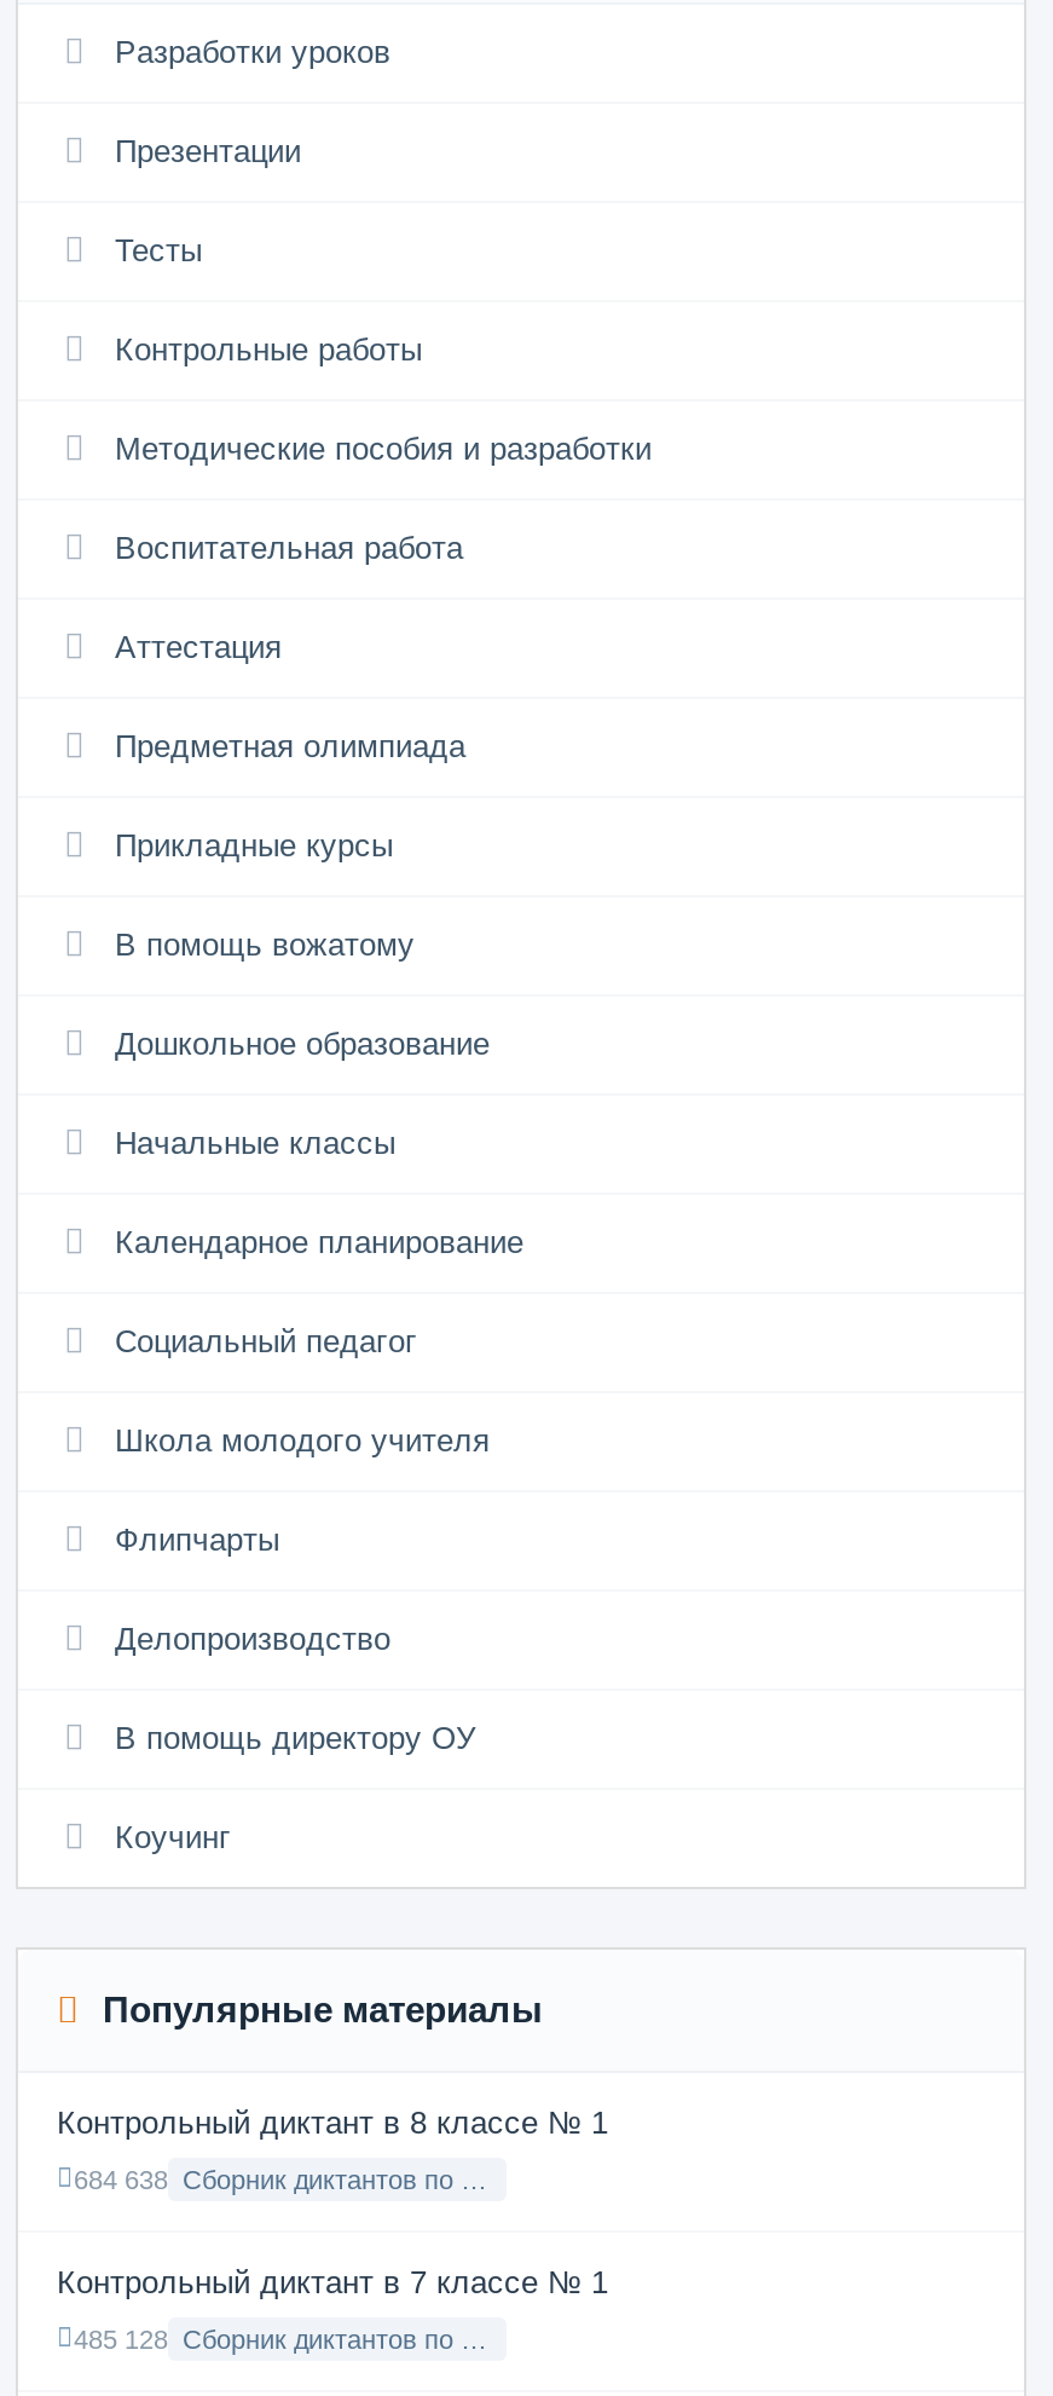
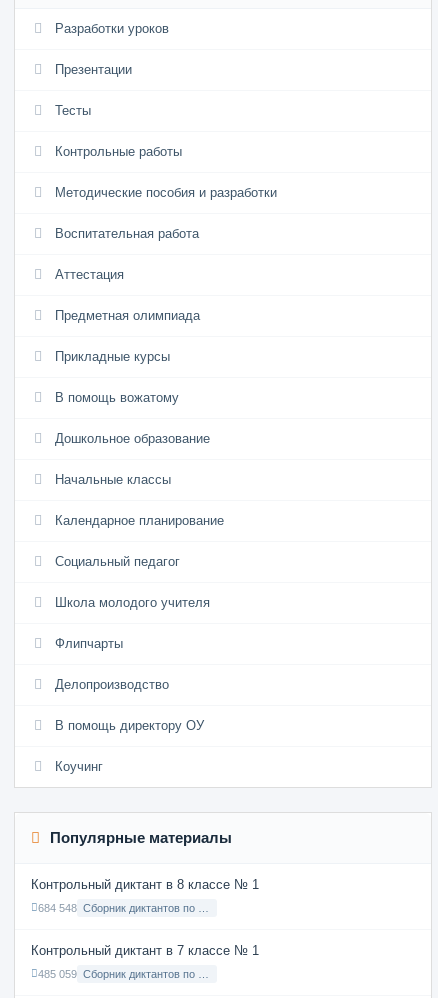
[74,2164,168,2193] 684 638 -> [38,901,77,913] 684 548
[74,2323,168,2352] 485 128 -> [38,967,77,979] 485 059

